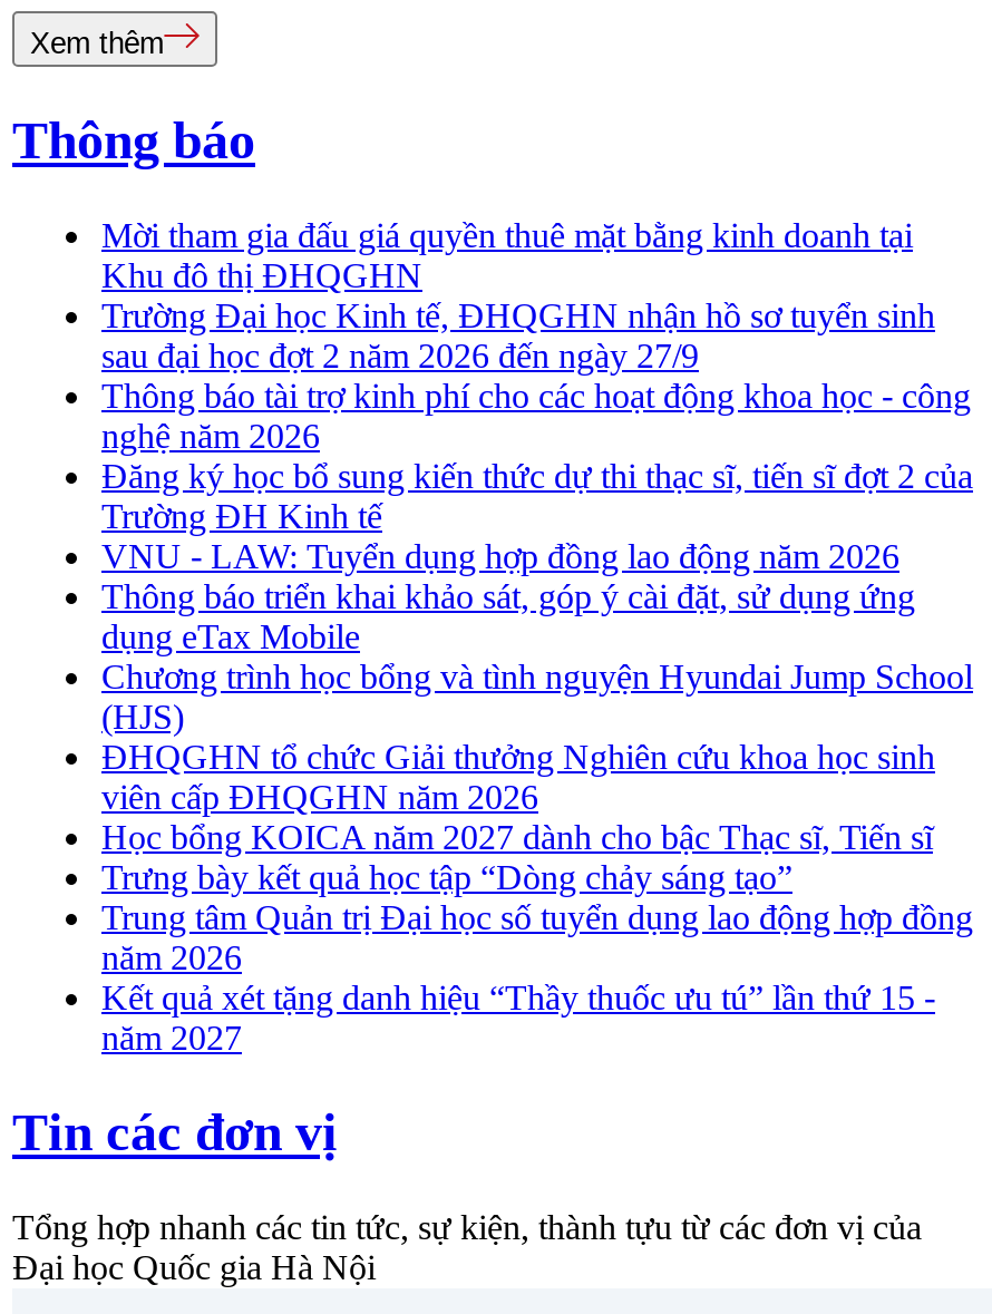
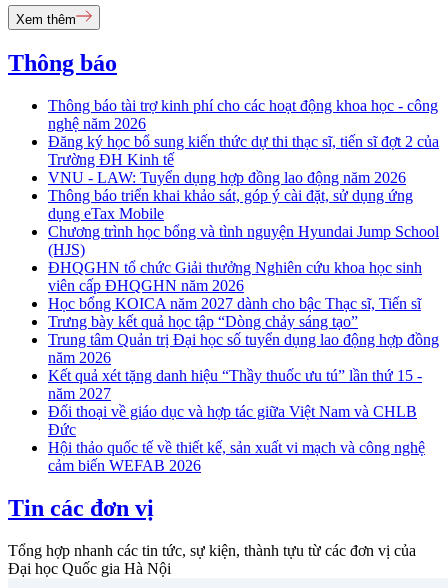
[101,217,935,375] Mời tham gia đấu giá quyền thuê mặt bằng kinh doanh tại | Khu đô thị ĐHQGHN | Trường Đại học Kinh tế, ĐHQGHN nhận hồ sơ tuyển sinh | sau đại học đợt 2 năm 2026 đến ngày 27/9 -> none
moved [101,377,973,1057] -> [48,97,439,402]: Thông báo tài trợ kinh phí cho các hoạt động khoa học - công | nghệ năm 2026 | Đăng ký học bổ sung kiến thức dự thi thạc sĩ, tiến sĩ đợt 2 của | ... | Kết quả xét tặng danh hiệu “Thầy thuốc ưu tú” lần thứ 15 - | năm 2027
none -> [48,403,425,474] Đối thoại về giáo dục và hợp tác giữa Việt Nam và CHLB | Đức | Hội thảo quốc tế về thiết kế, sản xuất vi mạch và công nghệ | cảm biến WEFAB 2026

